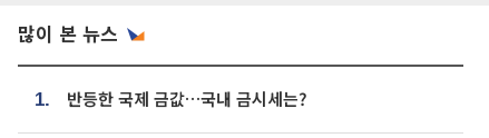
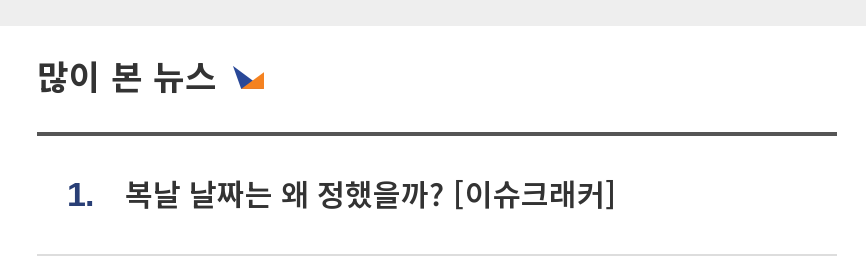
[67,87,307,111] 반등한 국제 금값…국내 금시세는? -> [125,173,617,215] 복날 날짜는 왜 정했을까? [이슈크래커]

